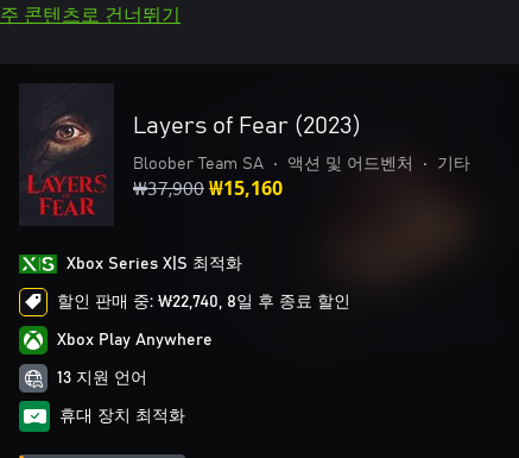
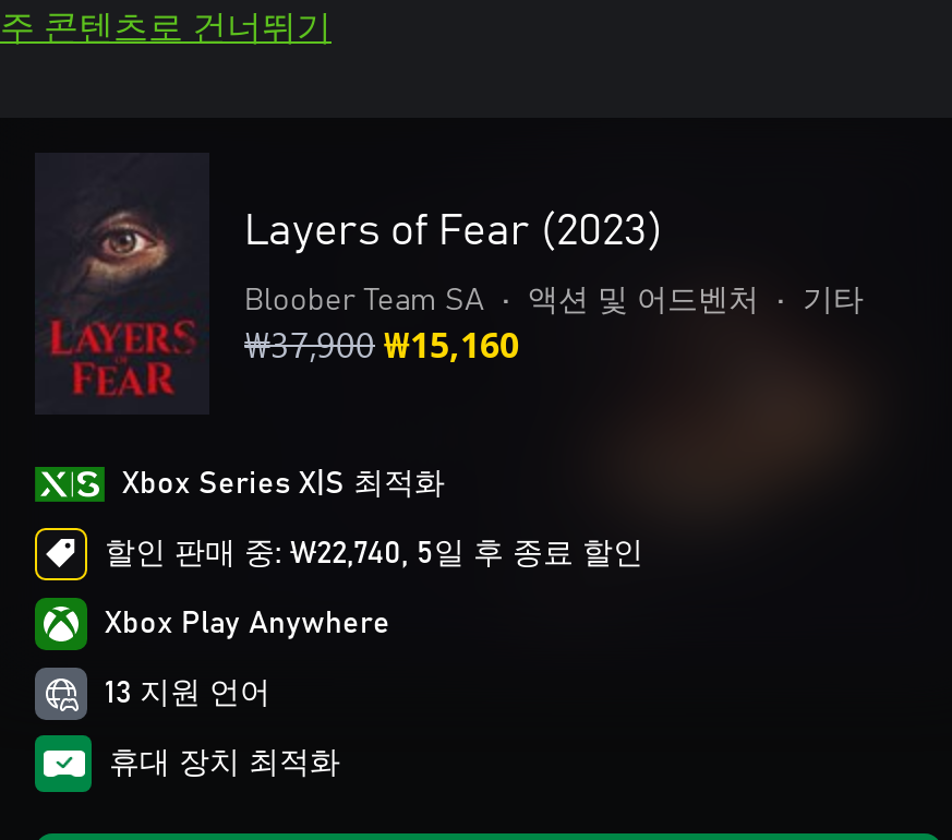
[57,294,350,310] 할인 판매 중: ₩22,740, 8일 후 종료 할인 -> [105,539,643,569] 할인 판매 중: ₩22,740, 5일 후 종료 할인

